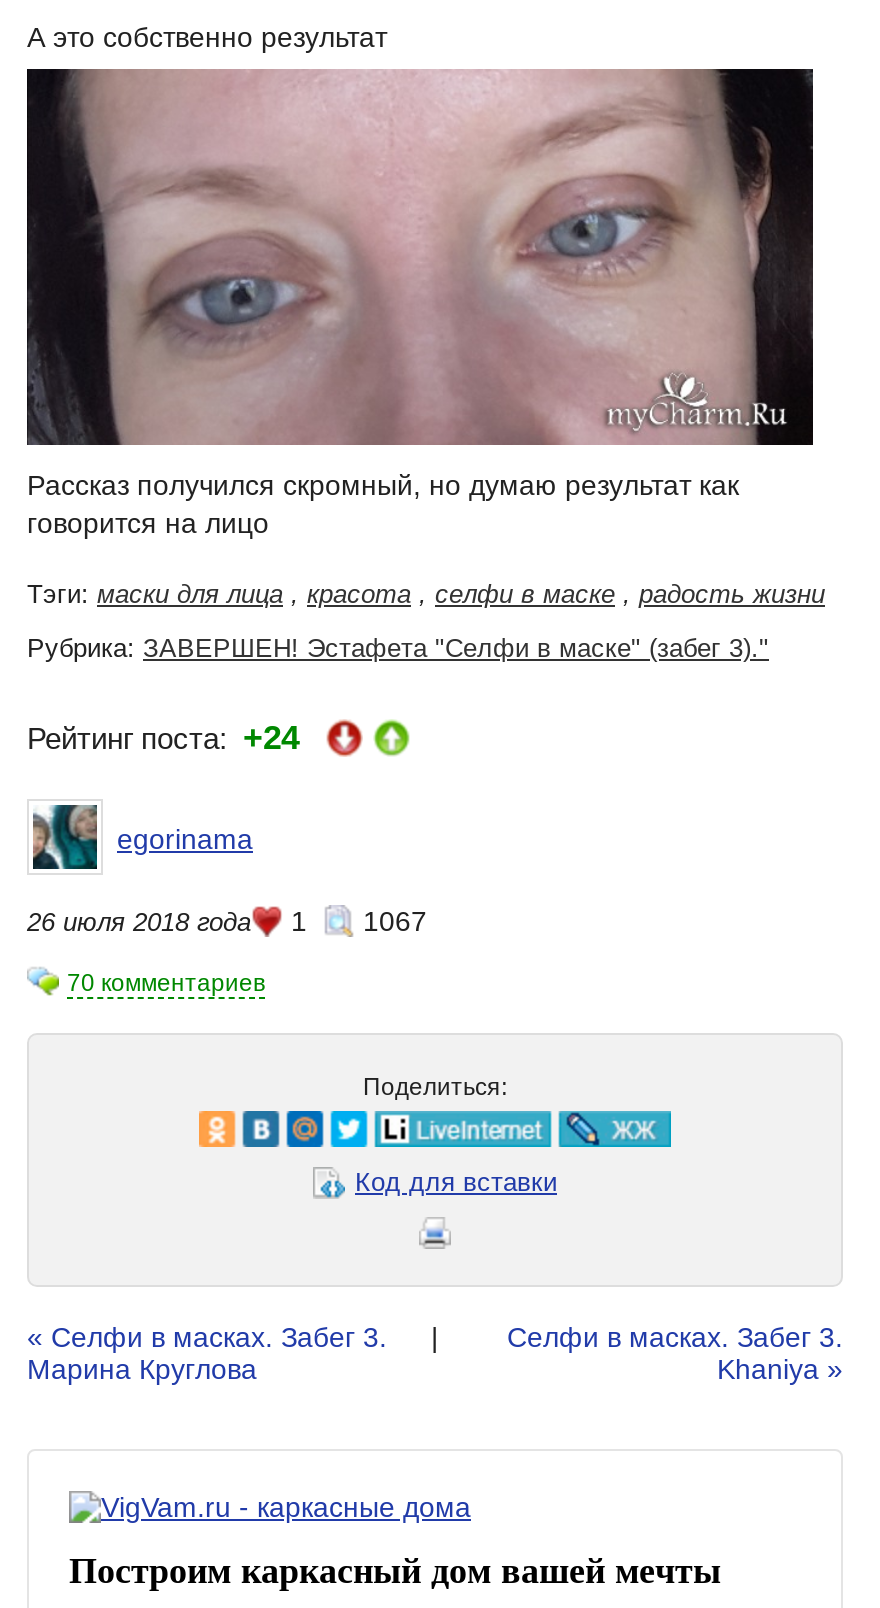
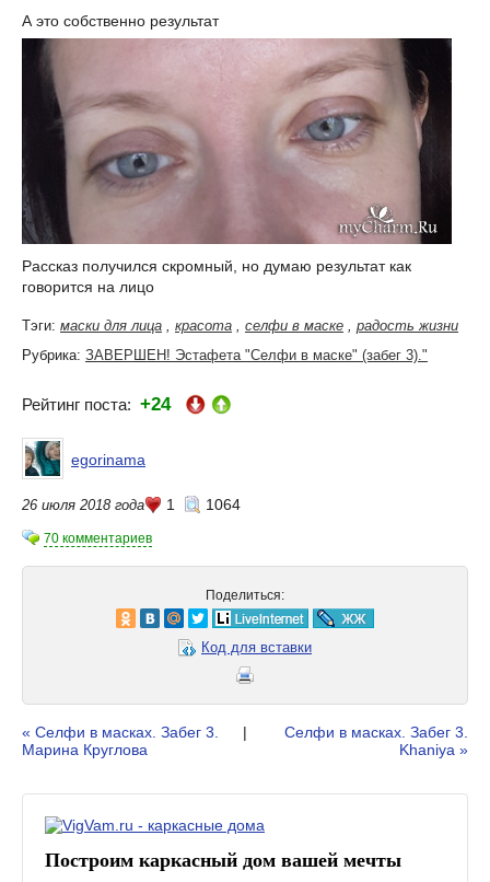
[27,905,427,937] 26 июля 2018 года 1 1067 -> [22,496,241,513] 26 июля 2018 года 1 1064

